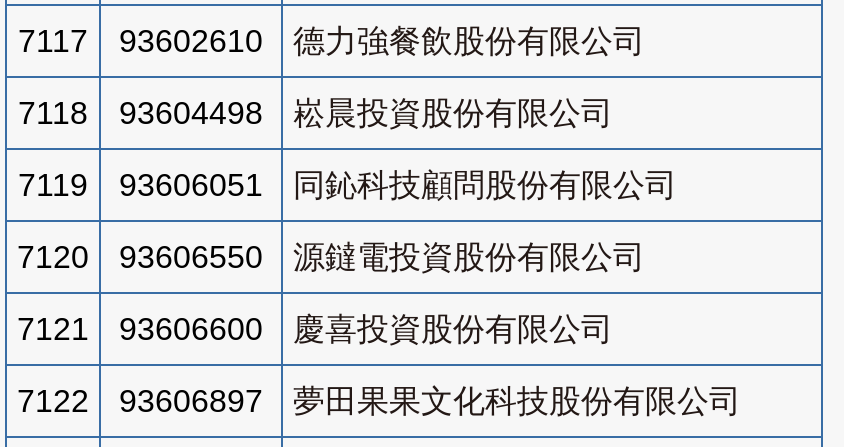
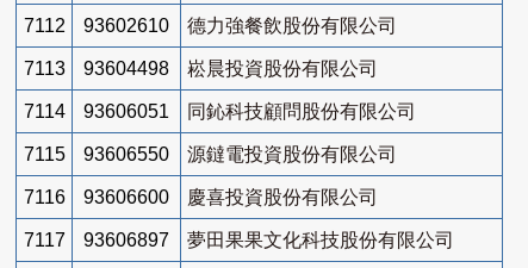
[18,24,645,58] 7117 93602610 德力強餐飲股份有限公司 -> [23,15,397,36] 7112 93602610 德力強餐飲股份有限公司
[18,96,613,130] 7118 93604498 崧晨投資股份有限公司 -> [23,58,378,78] 7113 93604498 崧晨投資股份有限公司
[18,168,677,202] 7119 93606051 同鈊科技顧問股份有限公司 -> [23,101,416,121] 7114 93606051 同鈊科技顧問股份有限公司
[17,240,645,274] 7120 93606550 源鐽電投資股份有限公司 -> [23,144,397,164] 7115 93606550 源鐽電投資股份有限公司
[17,312,613,346] 7121 93606600 慶喜投資股份有限公司 -> [23,187,378,207] 7116 93606600 慶喜投資股份有限公司
[17,384,741,418] 7122 93606897 夢田果果文化科技股份有限公司 -> [23,230,454,250] 7117 93606897 夢田果果文化科技股份有限公司

